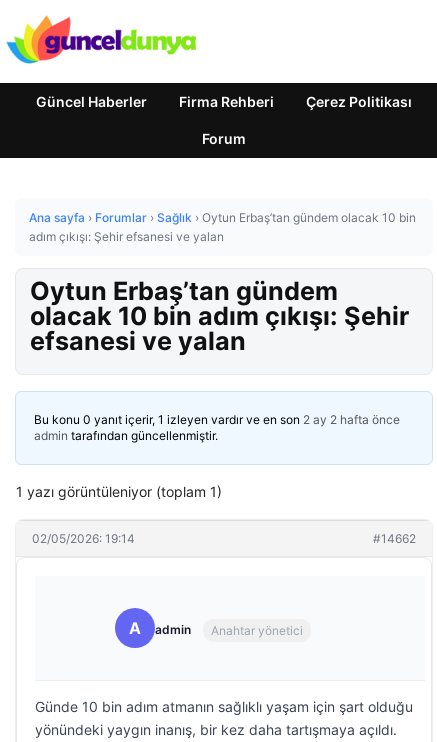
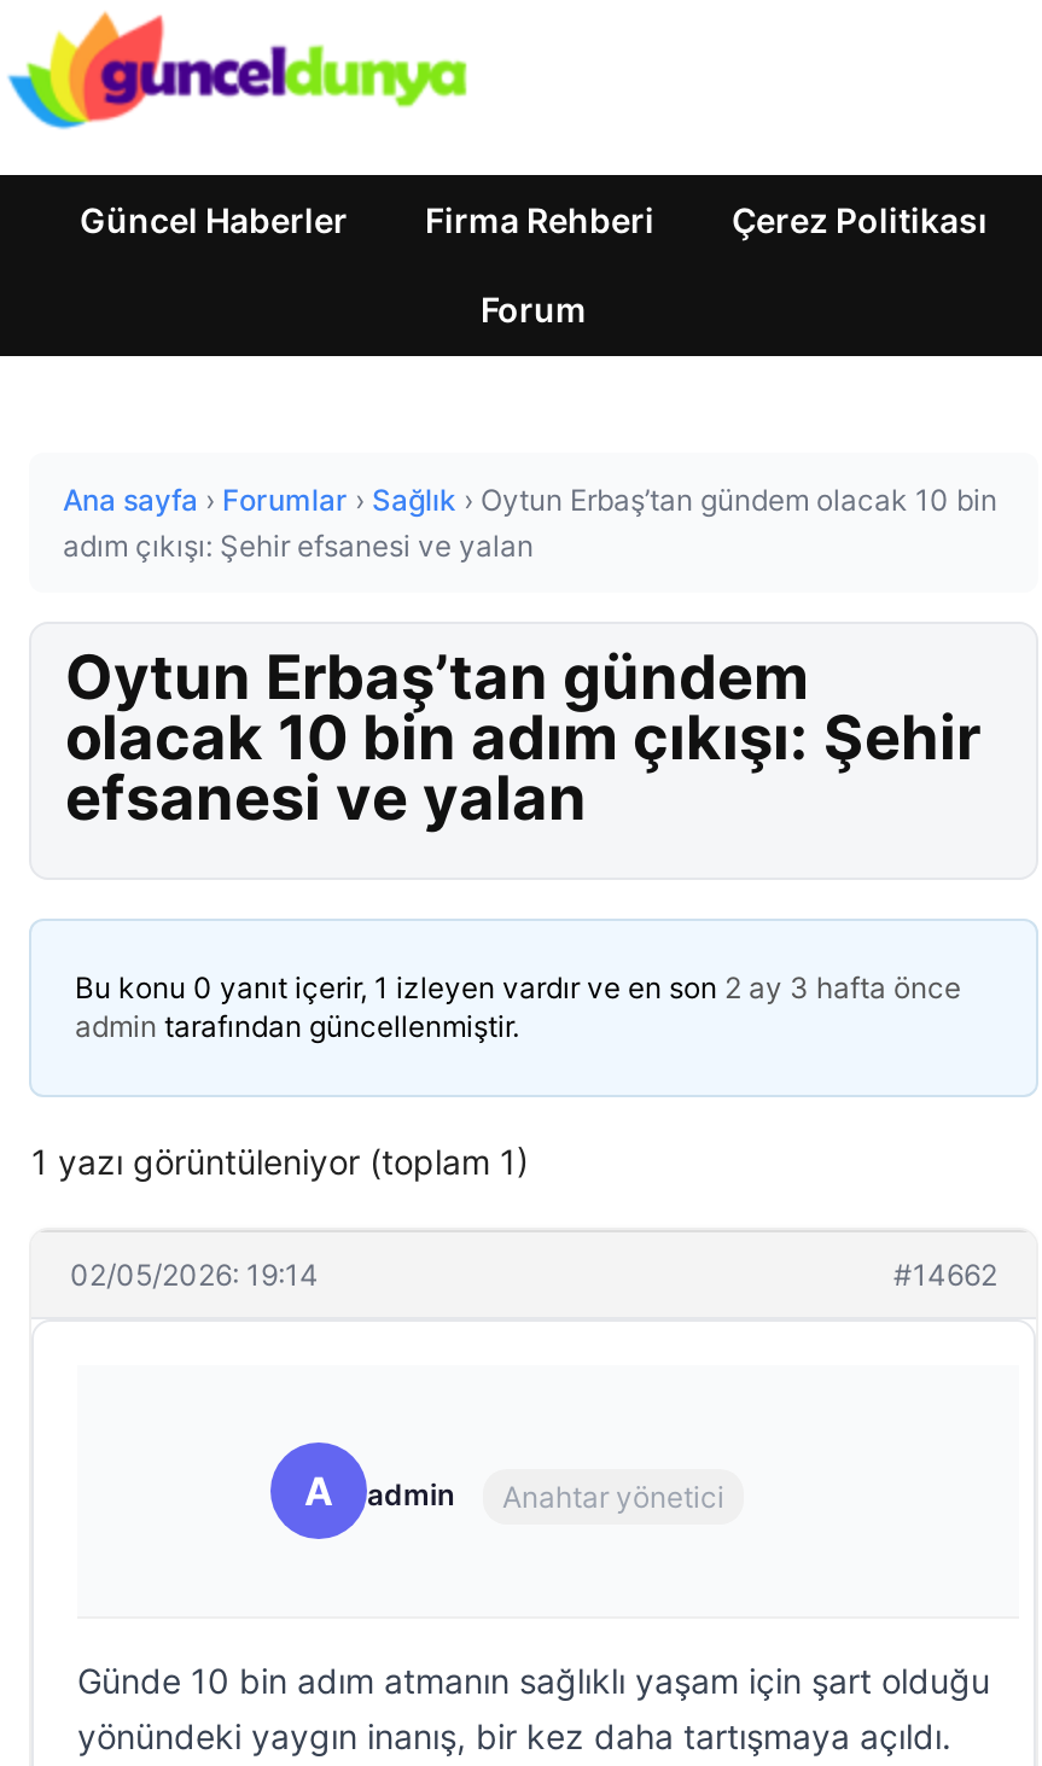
[34,412,400,427] Bu konu 0 yanıt içerir, 1 izleyen vardır ve en son 2 ay 2 hafta önce -> [75,969,961,1006] Bu konu 0 yanıt içerir, 1 izleyen vardır ve en son 2 ay 3 hafta önce

